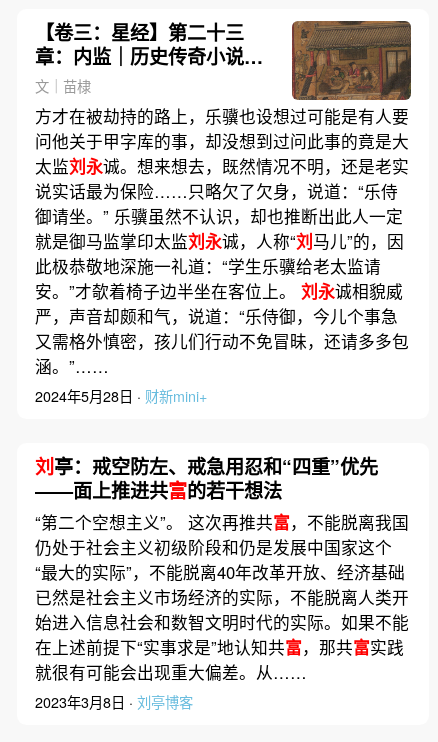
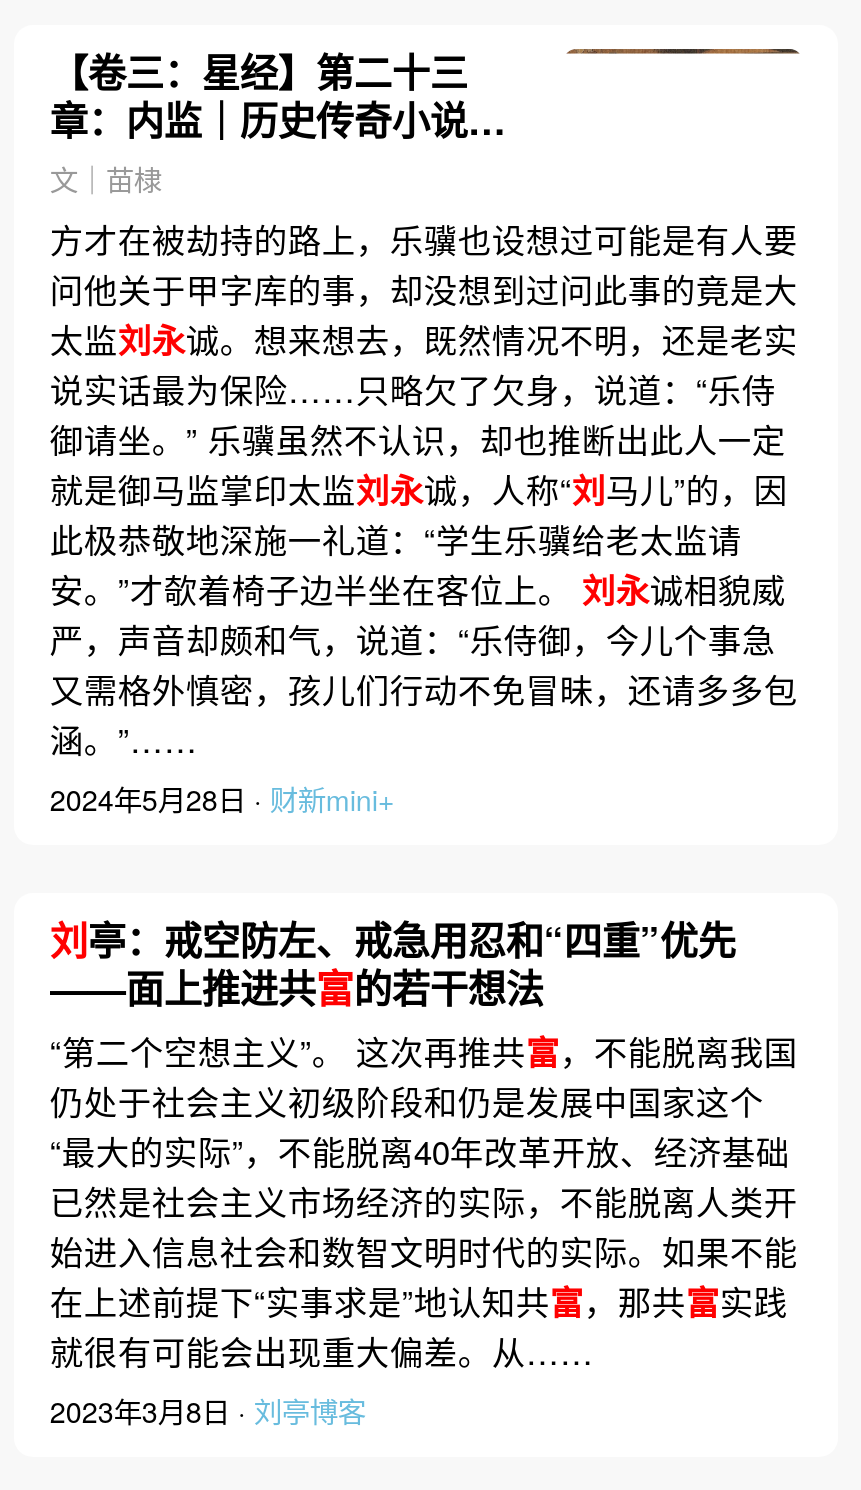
[291,22,412,101] [image] -> none

